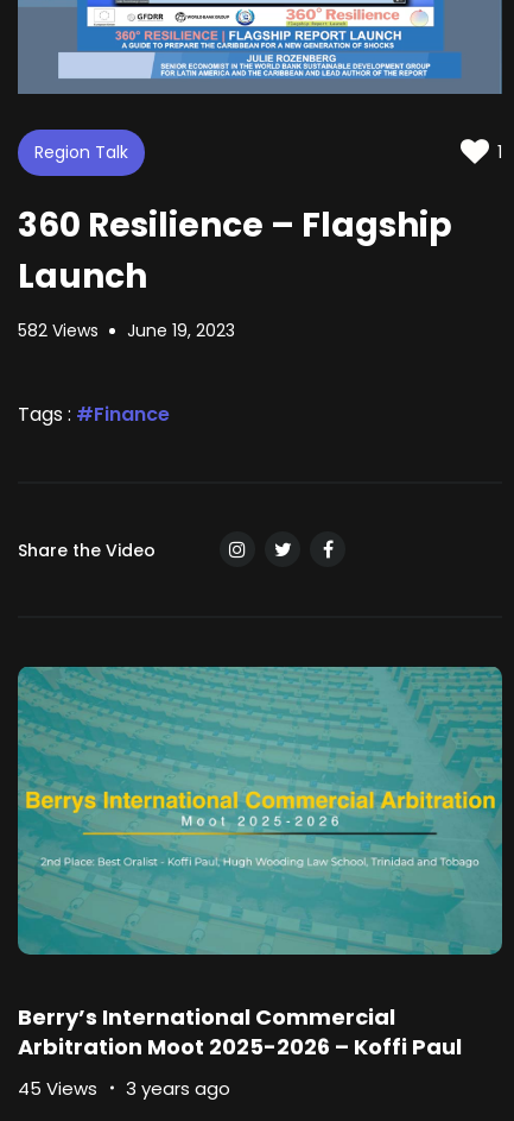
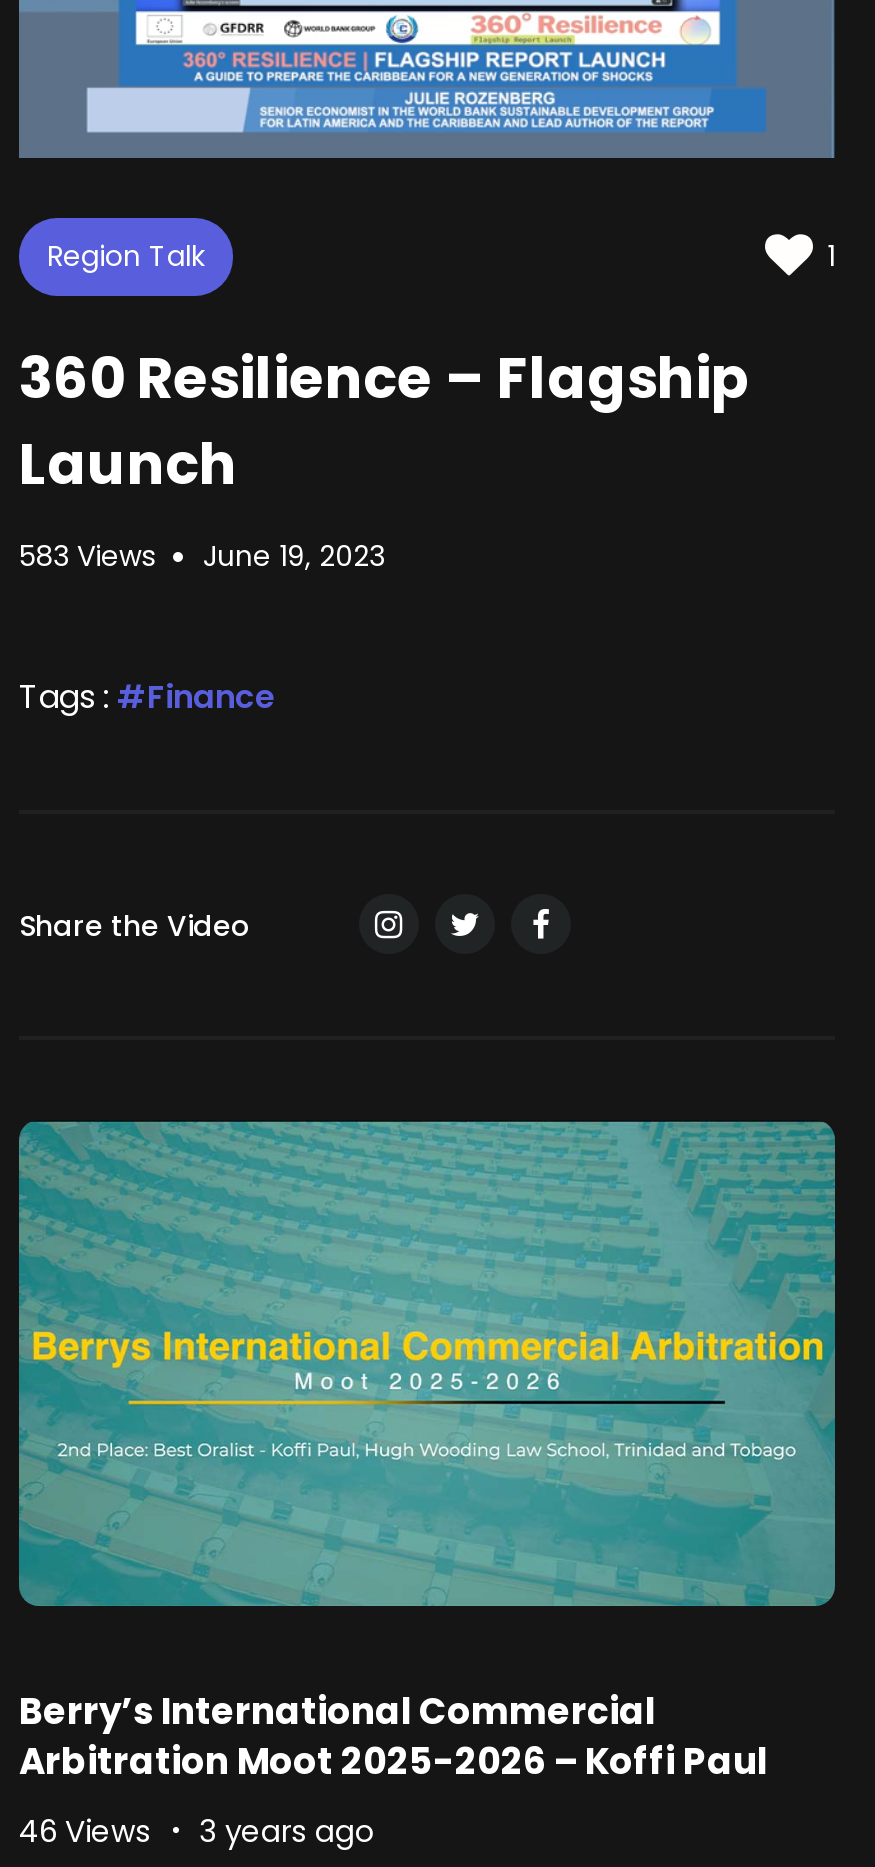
[18,318,235,342] 582 Views June 19, 2023 -> [19,535,385,575] 583 Views June 19, 2023
[18,1075,230,1100] 45 Views 3 years ago -> [19,1809,375,1851] 46 Views 3 years ago

